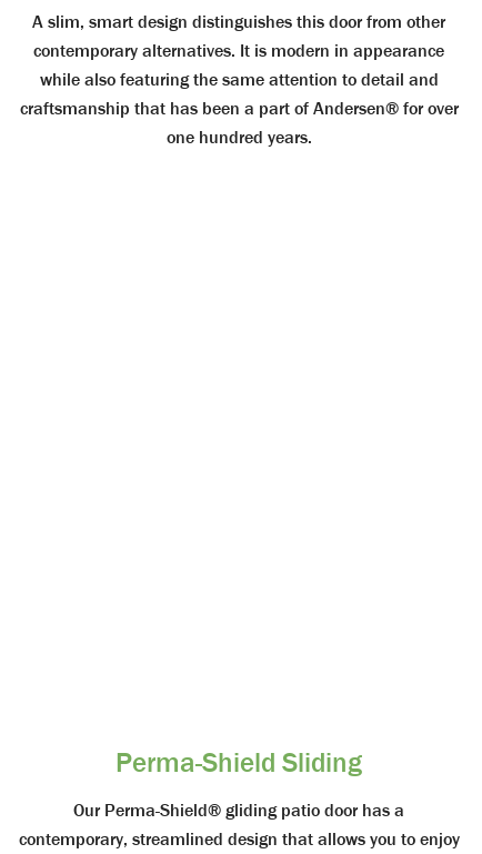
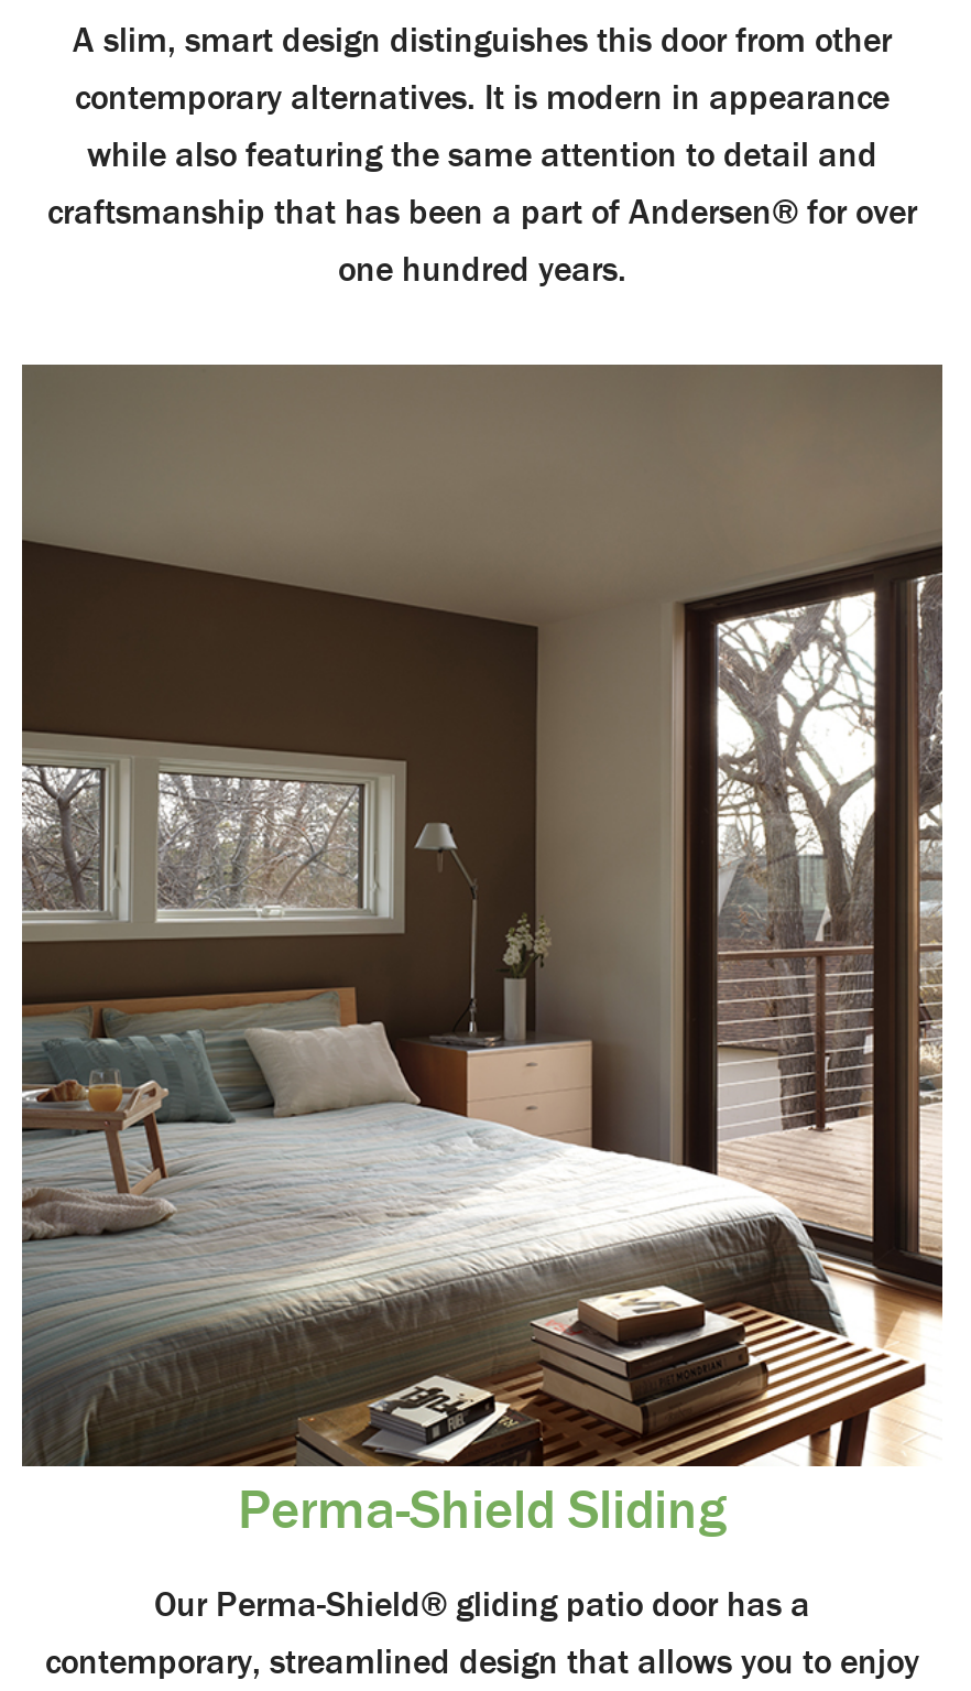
none -> [20,362,945,1468] [image]

